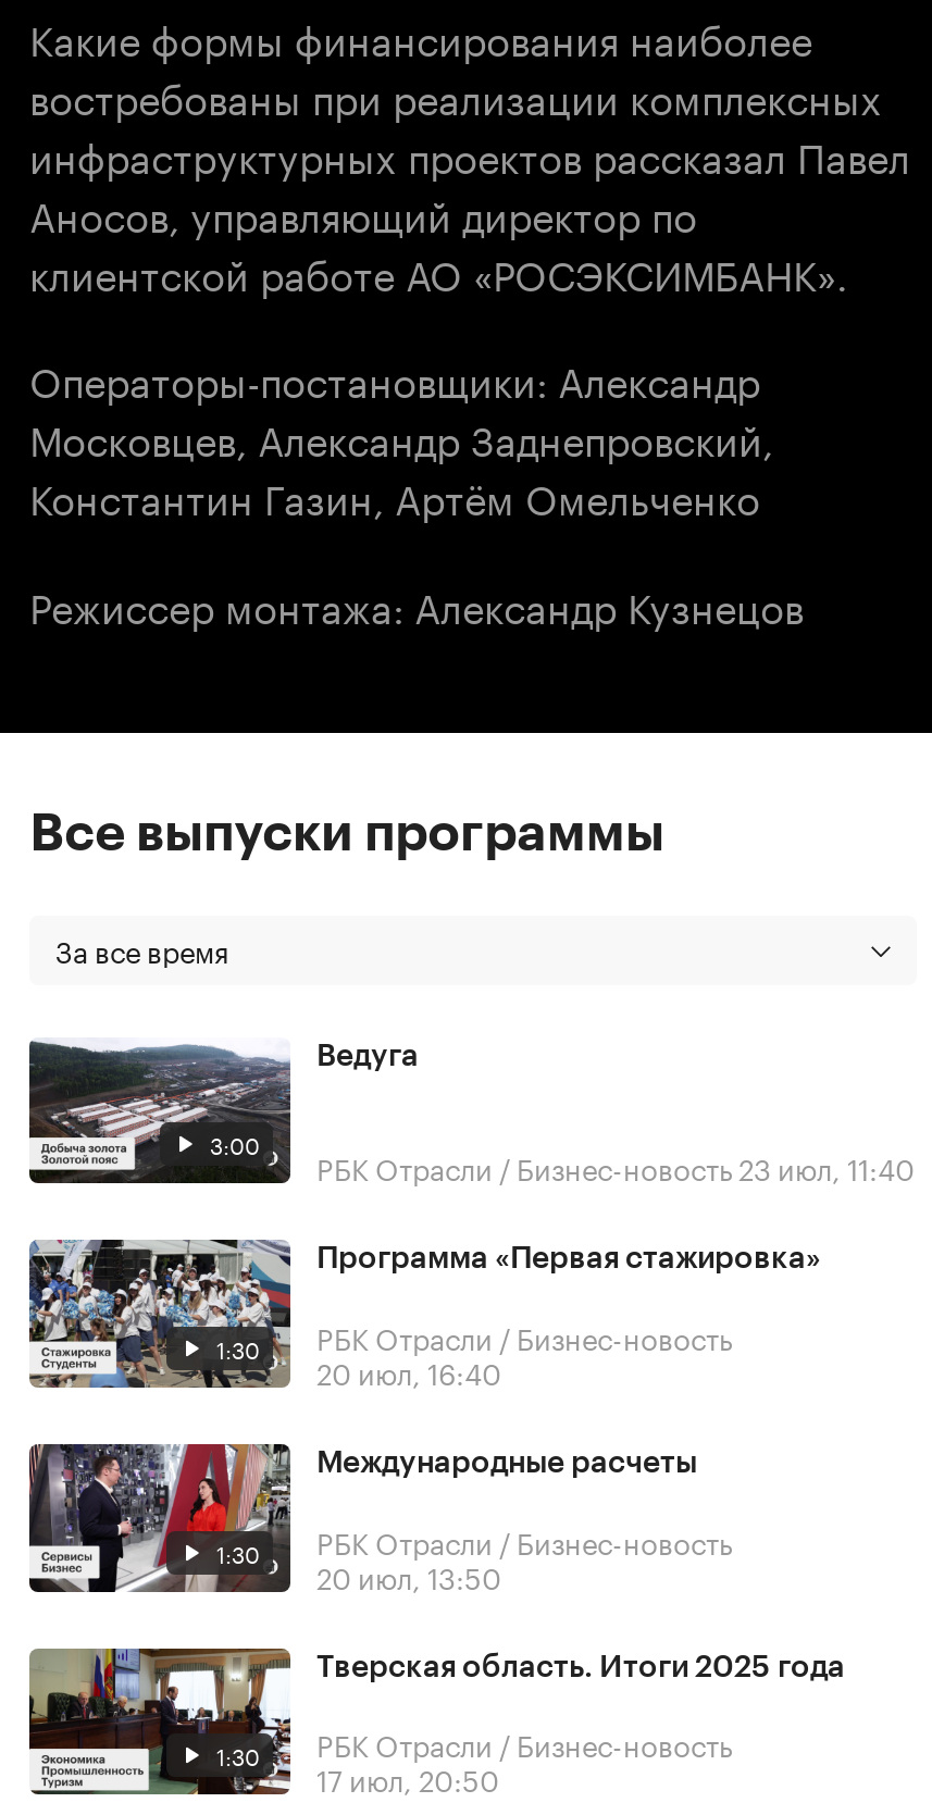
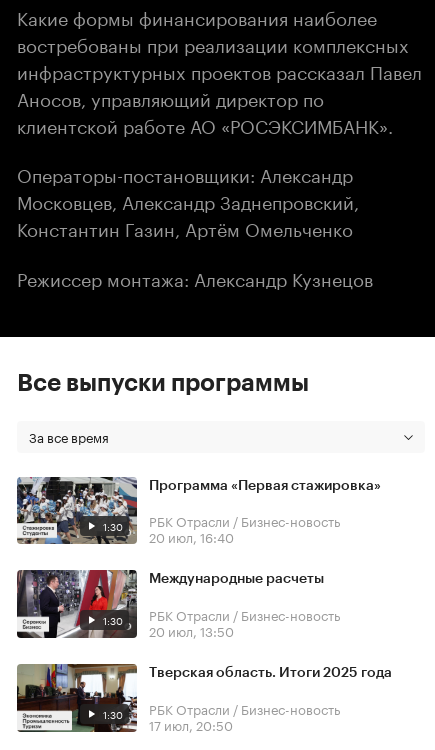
[27,1042,290,1183] [image] | 3:00 -> none
[316,1041,915,1188] Ведуга | РБК Отрасли / Бизнес-новость 23 июл, 11:40 -> none

